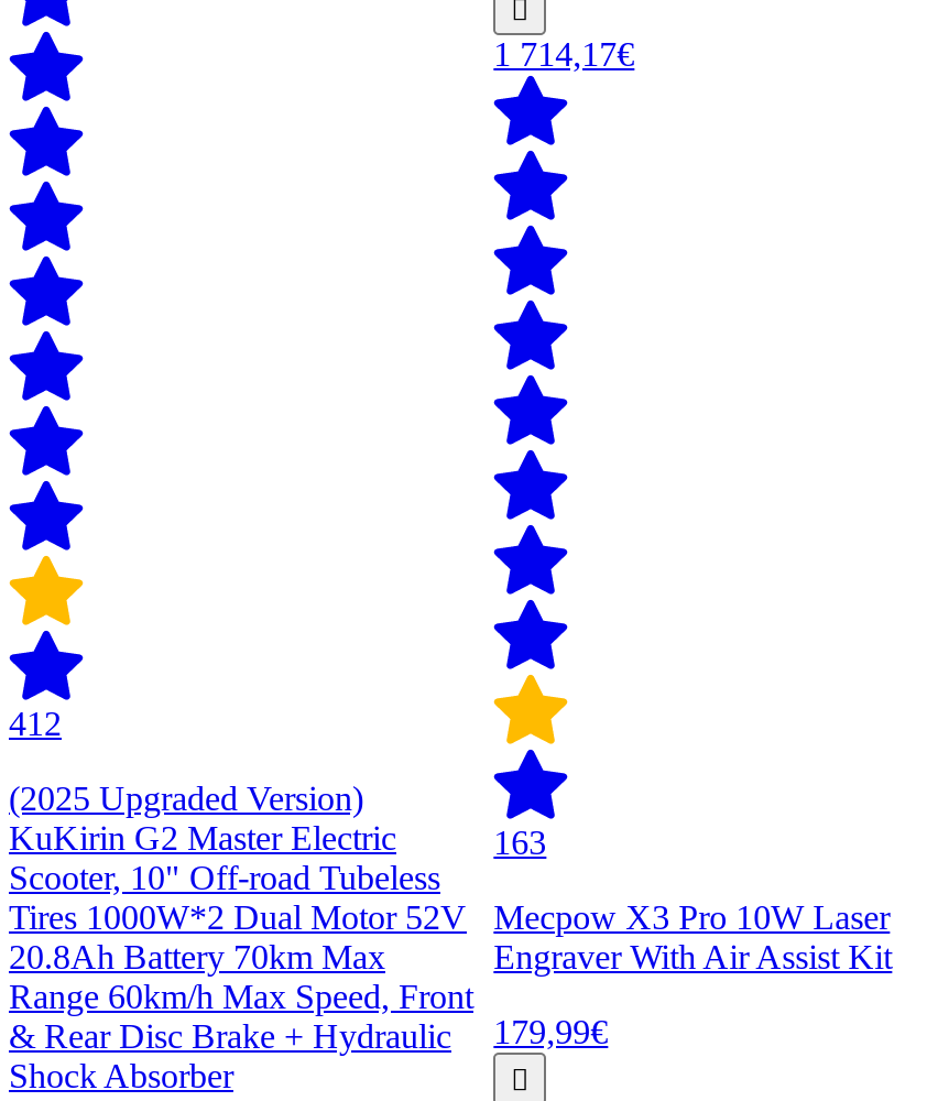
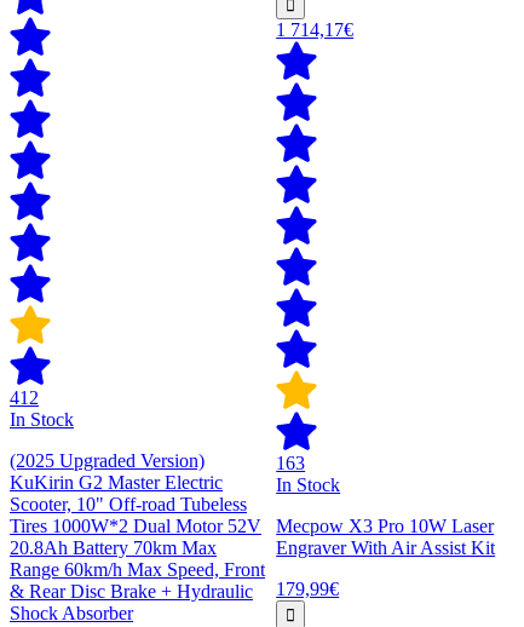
none -> [10,409,74,430] In Stock
none -> [276,474,340,495] In Stock

